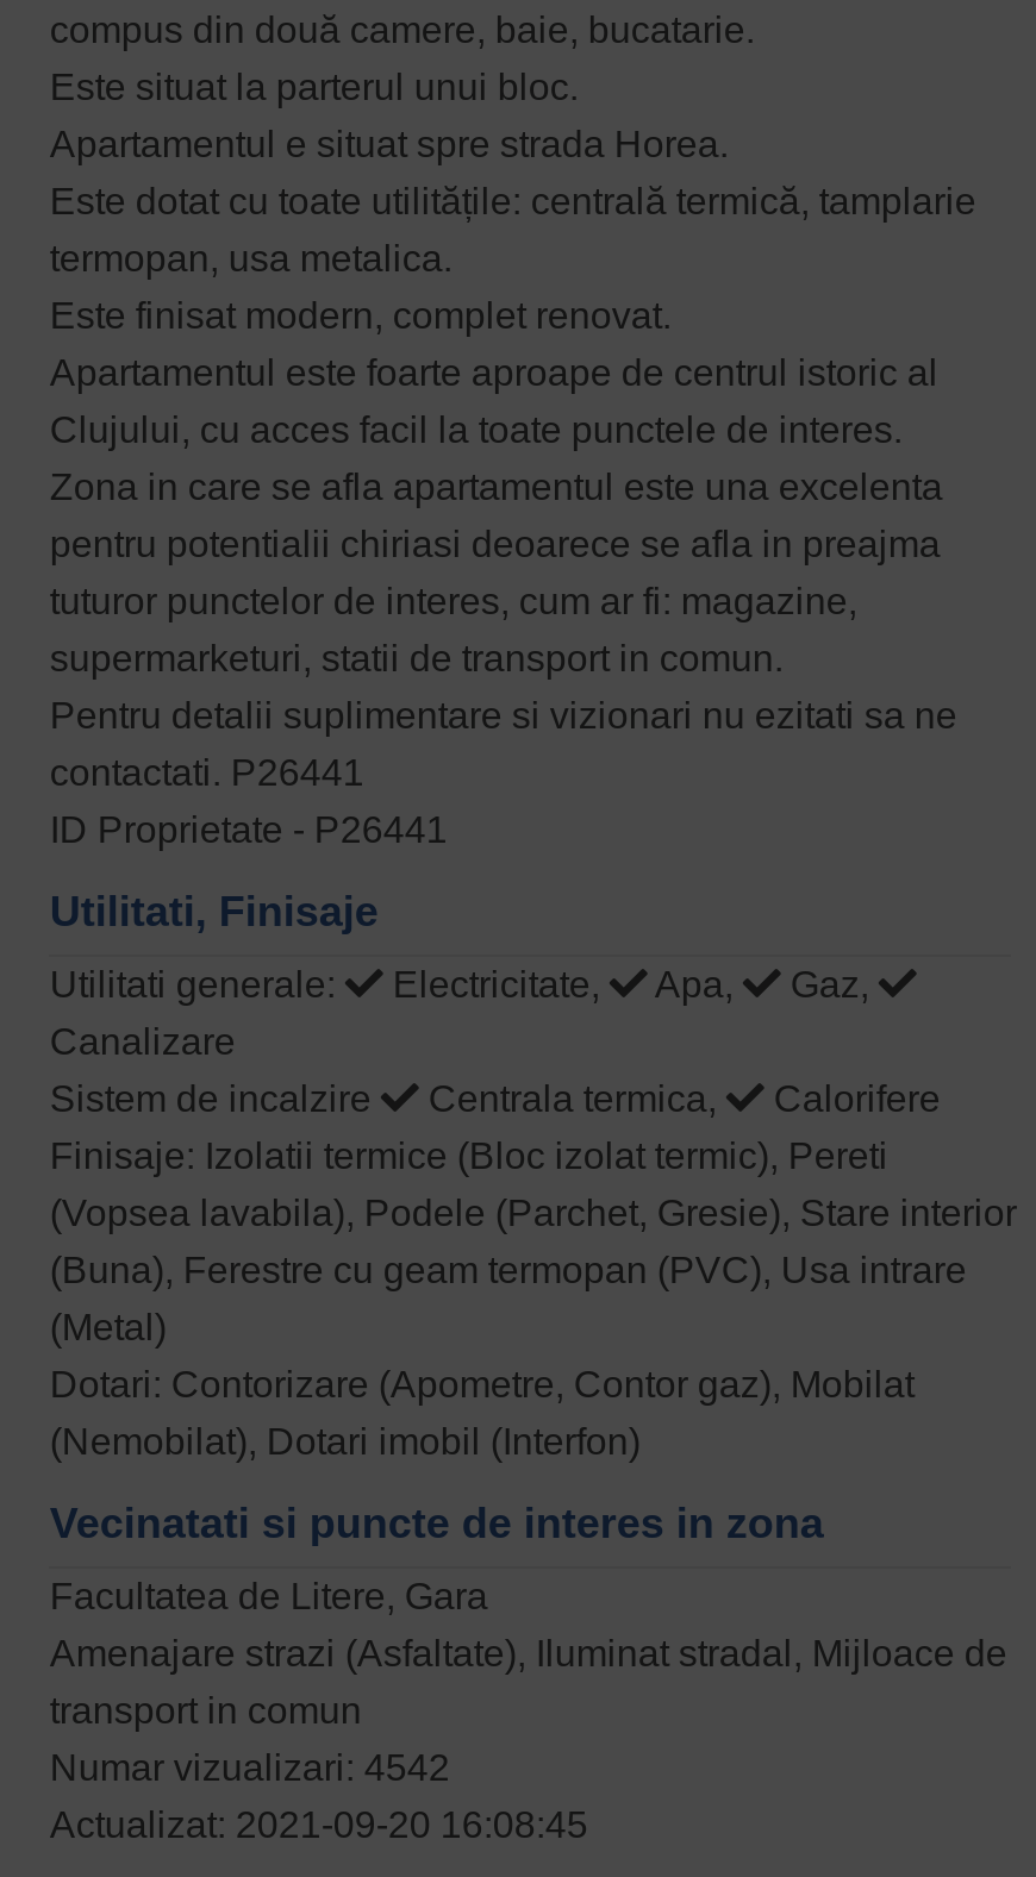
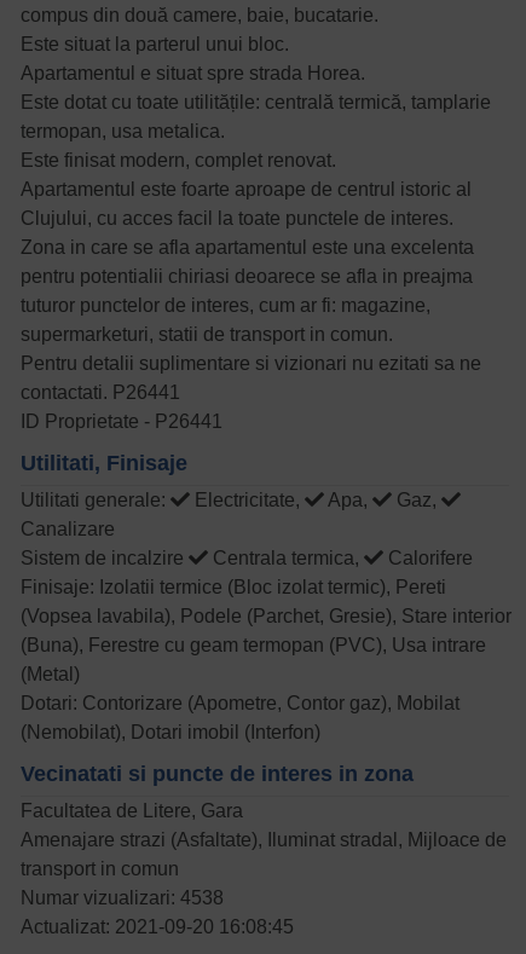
[50,1748,450,1789] Numar vizualizari: 4542 -> [21,888,224,909] Numar vizualizari: 4538

